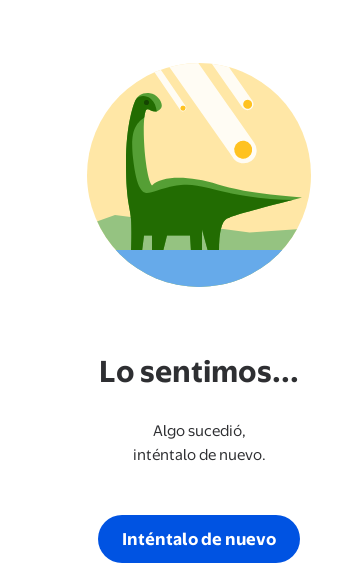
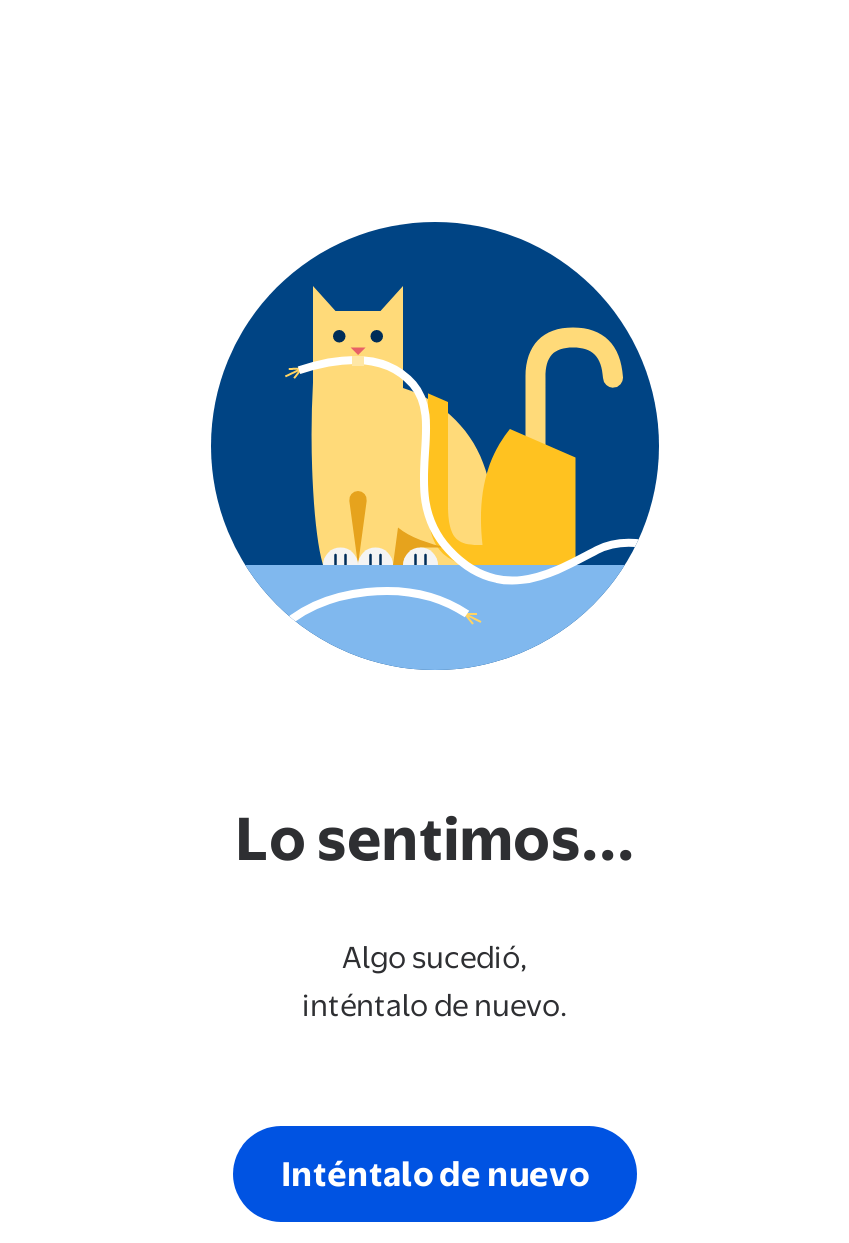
[87,63,311,264] [image] -> [209,220,661,626] [image]

